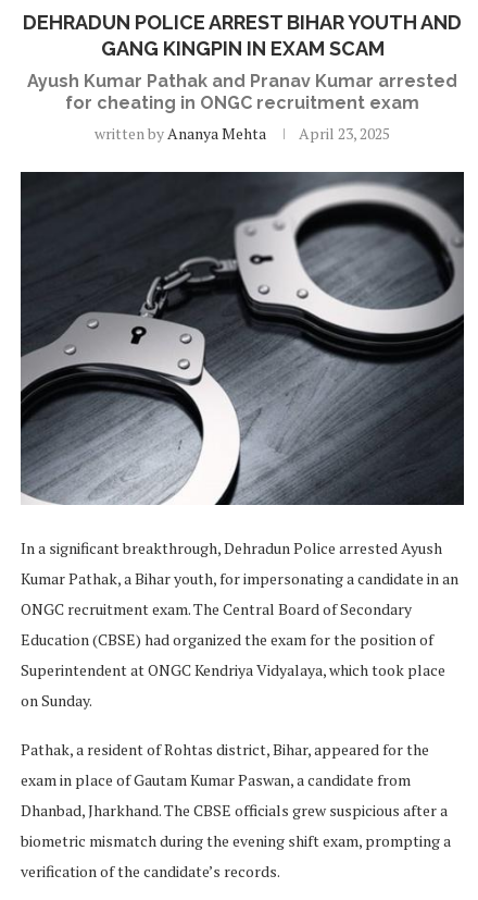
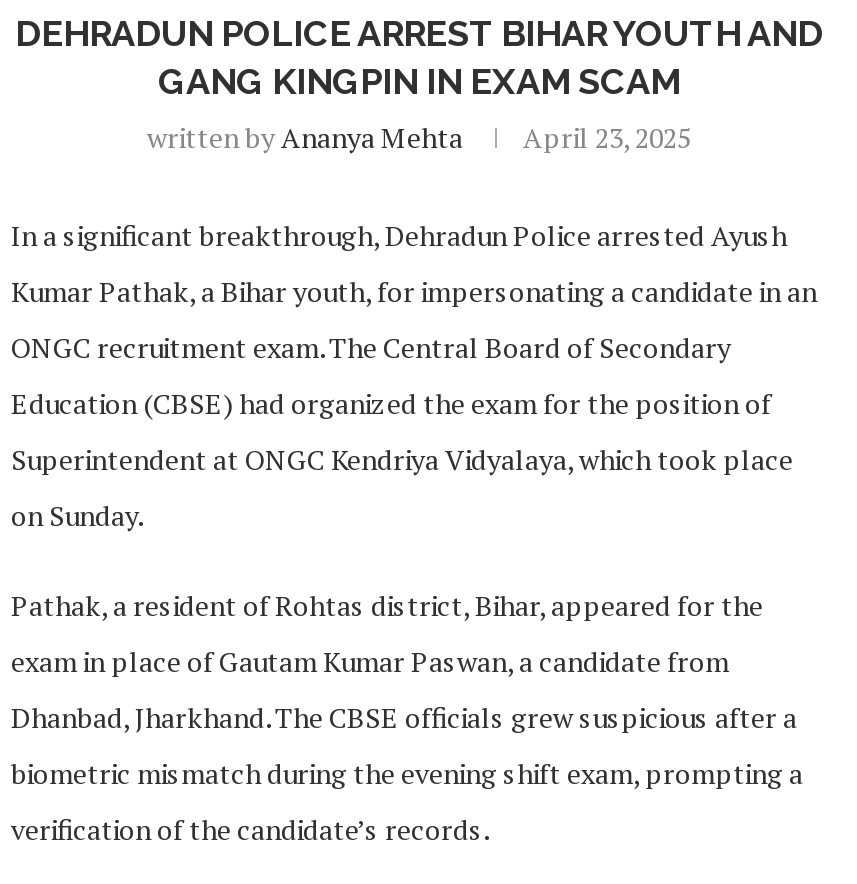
[27,71,457,113] Ayush Kumar Pathak and Pranav Kumar arrested | for cheating in ONGC recruitment exam -> none
[20,171,465,506] [image] -> none

